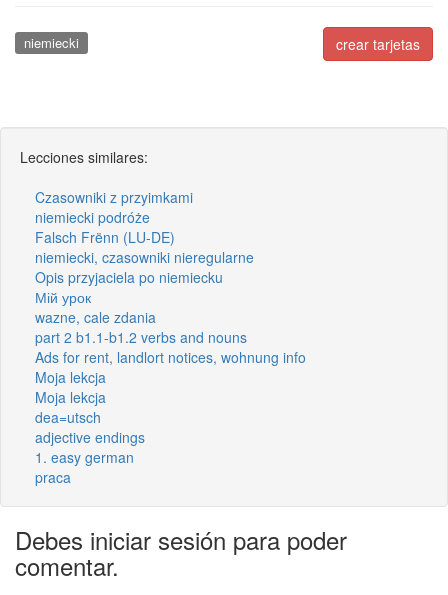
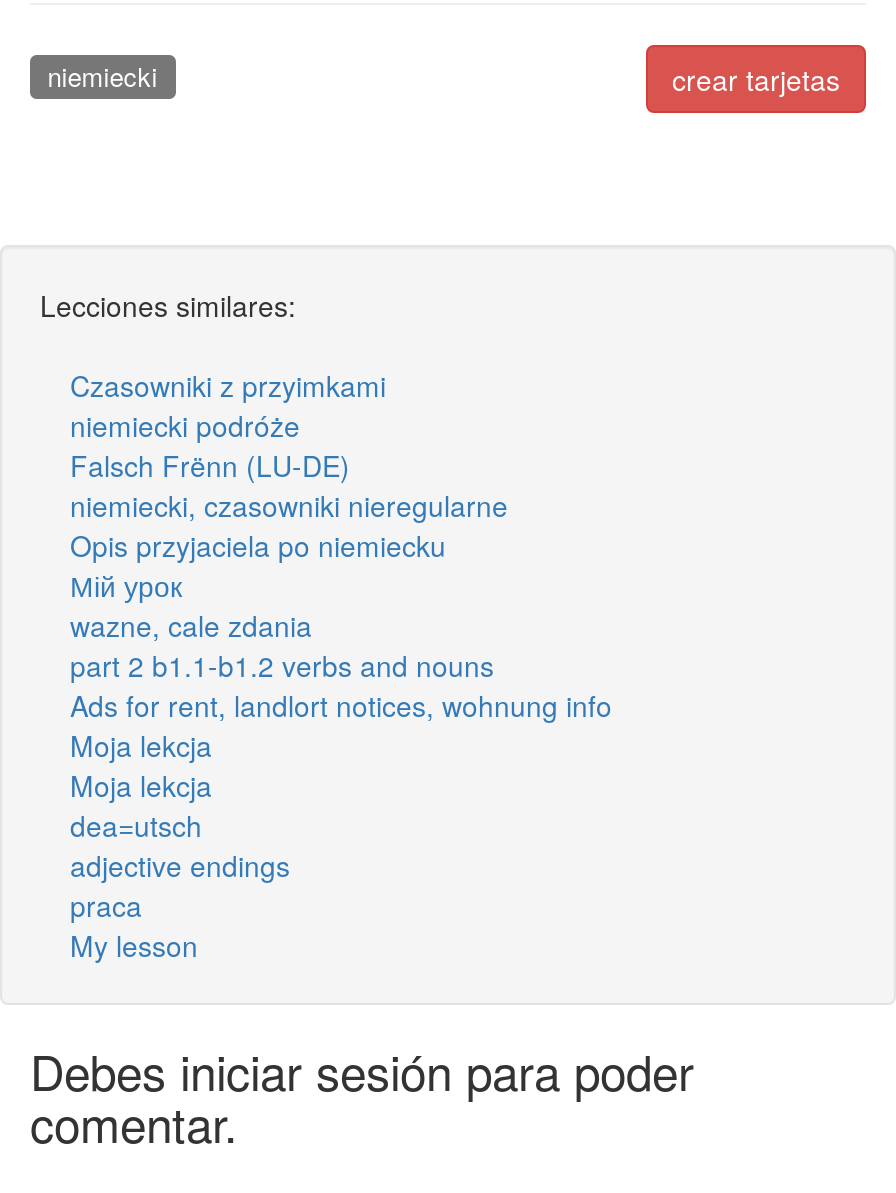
[35,447,134,467] 1. easy german -> none
moved [35,467,71,487] -> [70,885,142,925]: praca
none -> [70,925,198,965] My lesson

